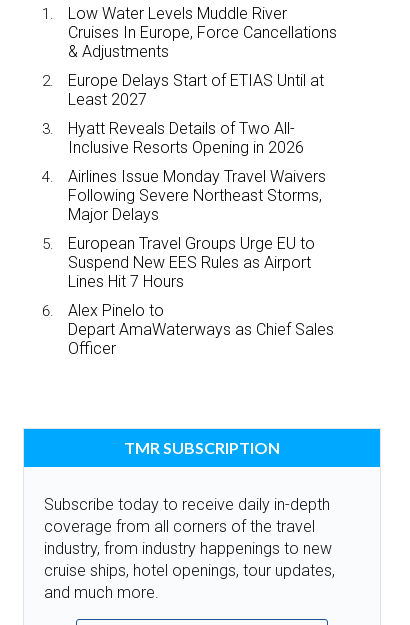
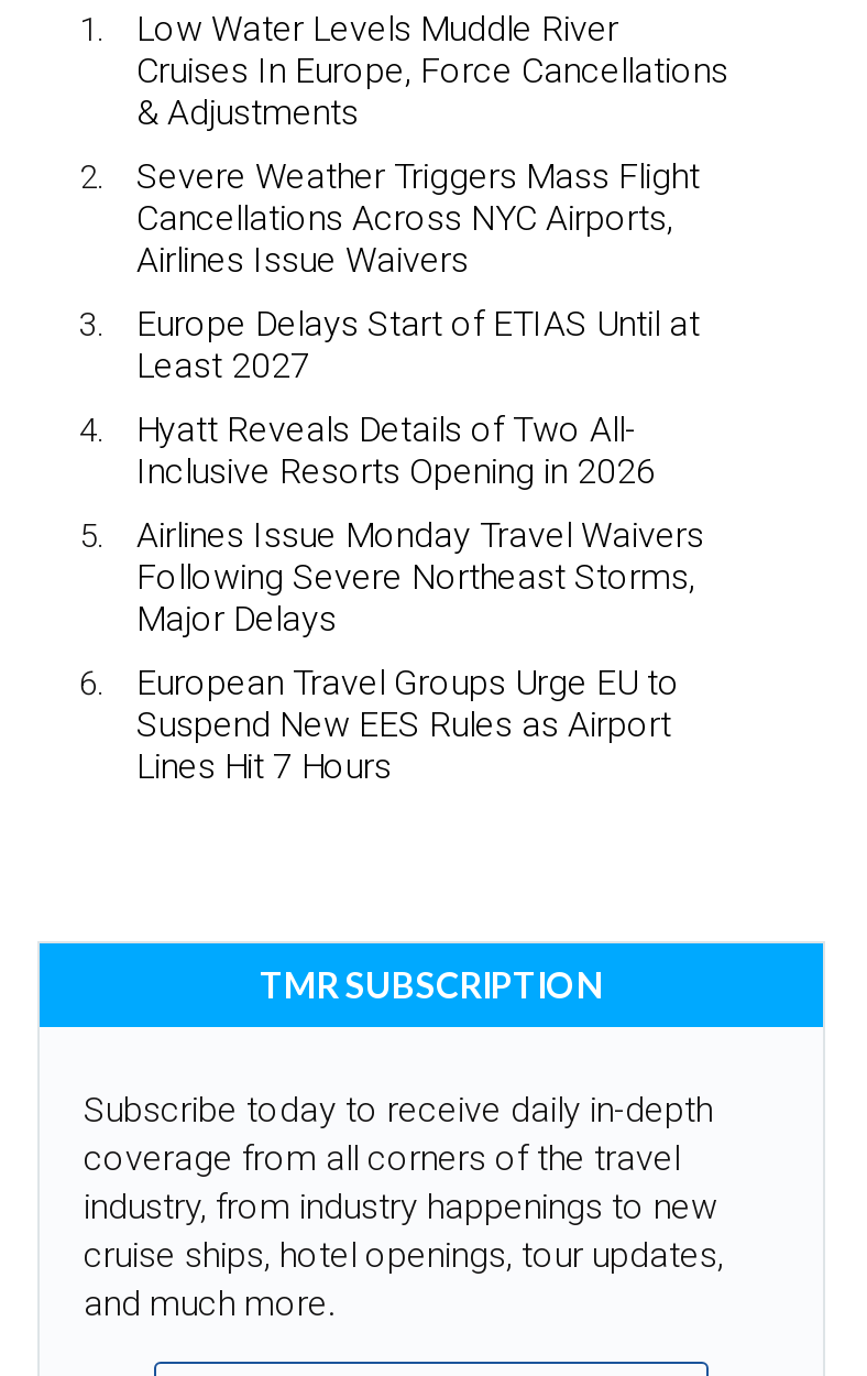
none -> [136,157,700,282] Severe Weather Triggers Mass Flight | Cancellations Across NYC Airports, | Airlines Issue Waivers
moved [68,71,326,291] -> [136,304,704,788]: Europe Delays Start of ETIAS Until at | Least 2027 | Hyatt Reveals Details of Two All- | ... | Suspend New EES Rules as Airport | Lines Hit 7 Hours
[68,301,334,358] Alex Pinelo to | Depart AmaWaterways as Chief Sales | Officer -> none

